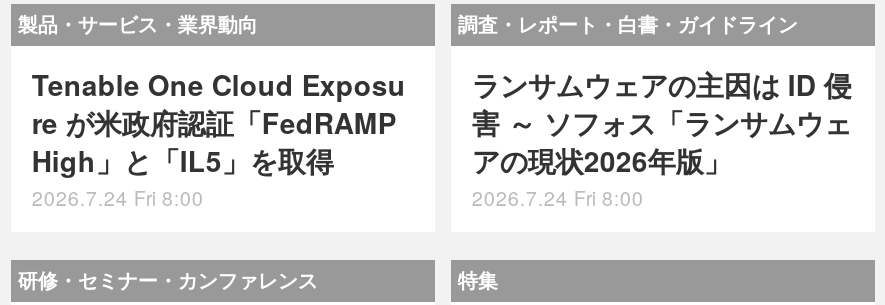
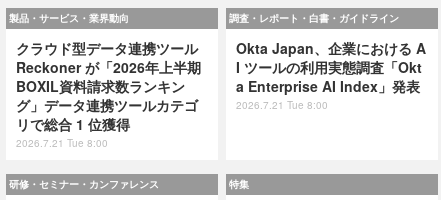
[32,64,406,212] Tenable One Cloud Exposu | re が米政府認証「FedRAMP | High」と「IL5」を取得 | 2026.7.24 Fri 8:00 -> [16,38,201,150] クラウド型データ連携ツール | Reckoner が「2026年上半期 | BOXIL資料請求数ランキン | グ」データ連携ツールカテゴ | リで総合 1 位獲得 | 2026.7.21 Tue 8:00
[472,64,852,212] ランサムウェアの主因は ID 侵 | 害 ～ ソフォス「ランサムウェ | アの現状2026年版」 | 2026.7.24 Fri 8:00 -> [236,38,426,112] Okta Japan、企業における A | I ツールの利用実態調査「Okt | a Enterprise AI Index」発表 | 2026.7.21 Tue 8:00

